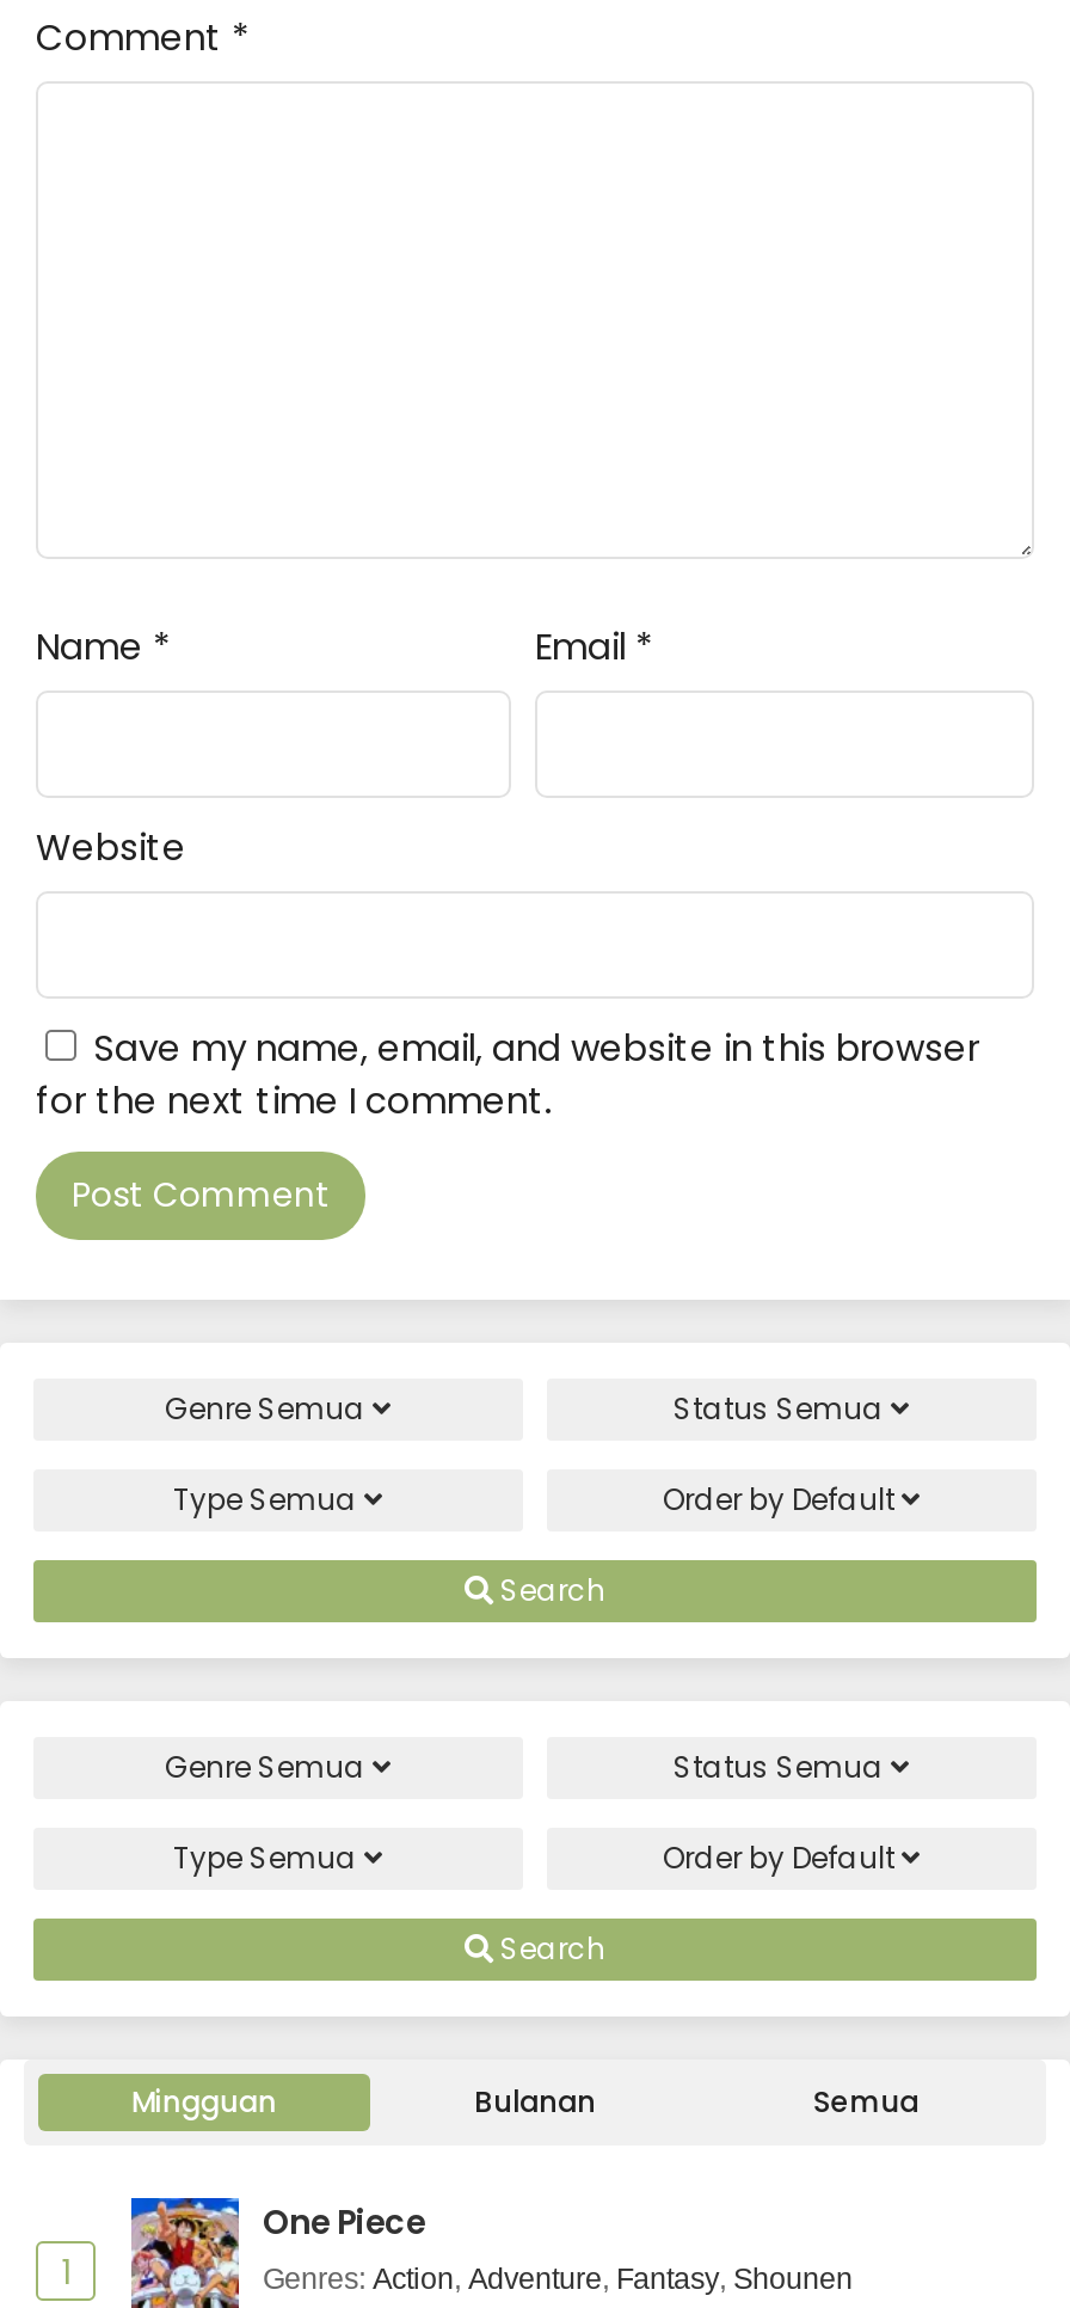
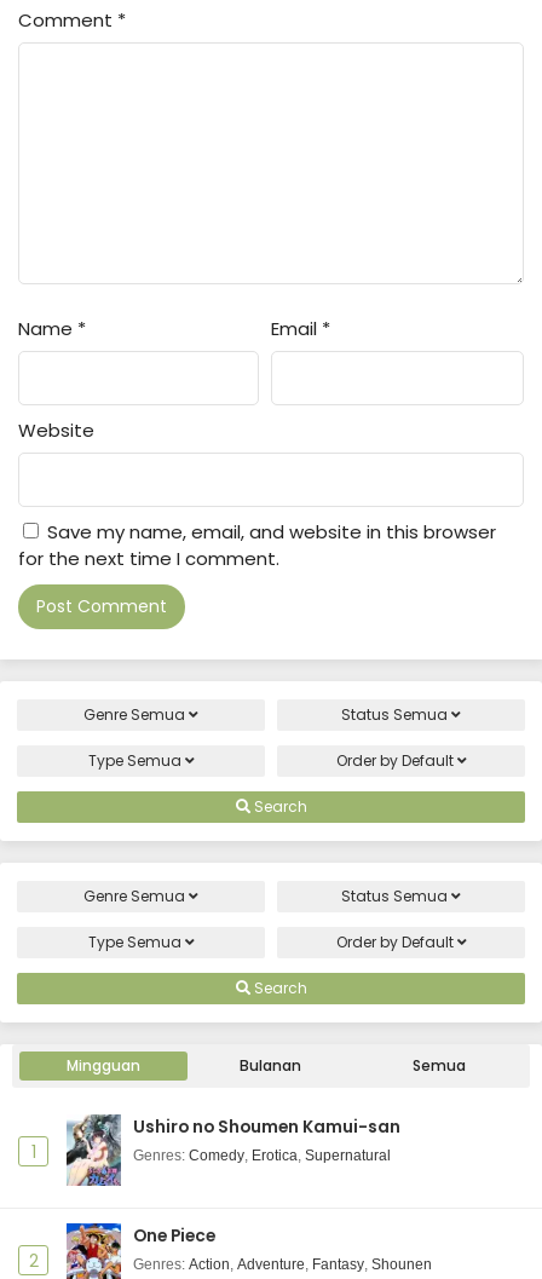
none -> [65,1113,400,1191] [image] | Ushiro no Shoumen Kamui-san | Genres: Comedy, Erotica, Supernatural
none -> [28,1249,38,1273] 2

